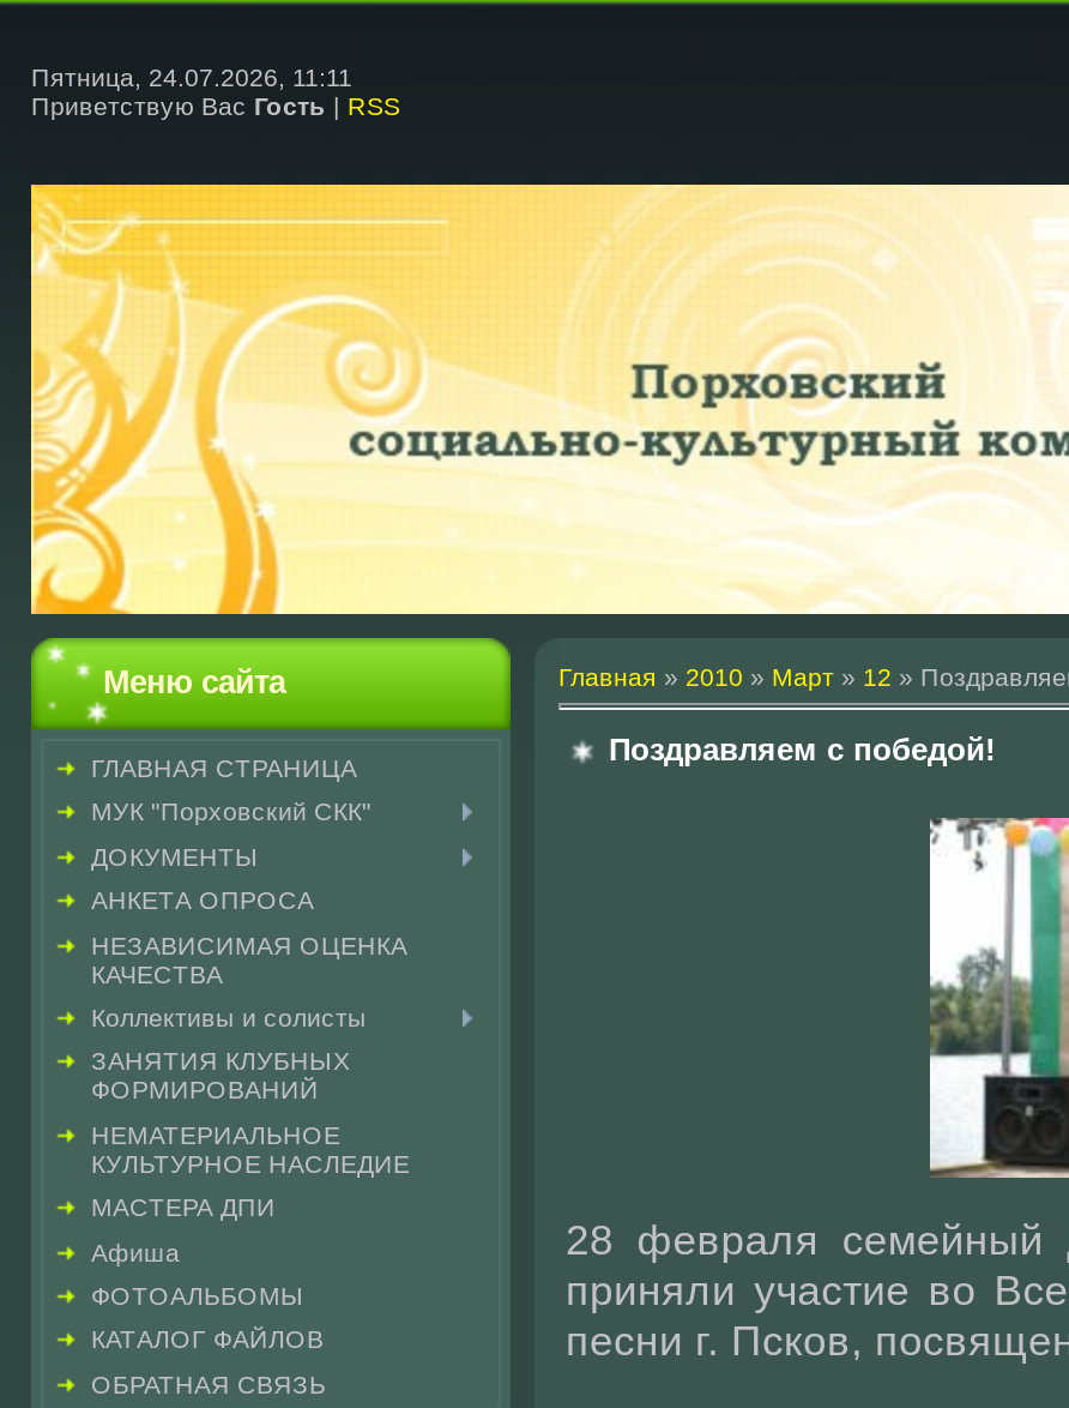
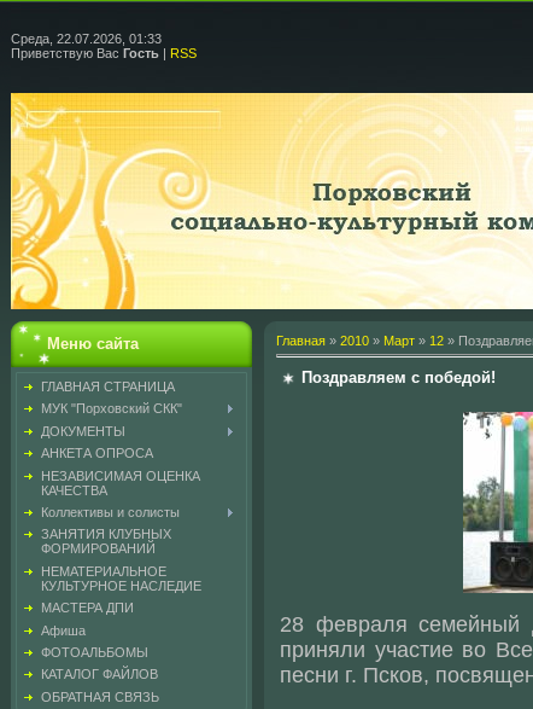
[31,62,352,91] Пятница, 24.07.2026, 11:11 -> [11,31,162,46] Среда, 22.07.2026, 01:33

